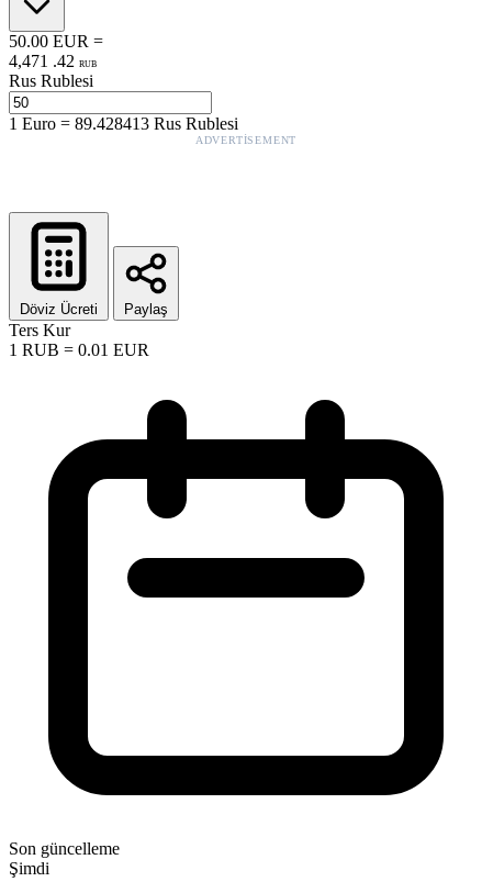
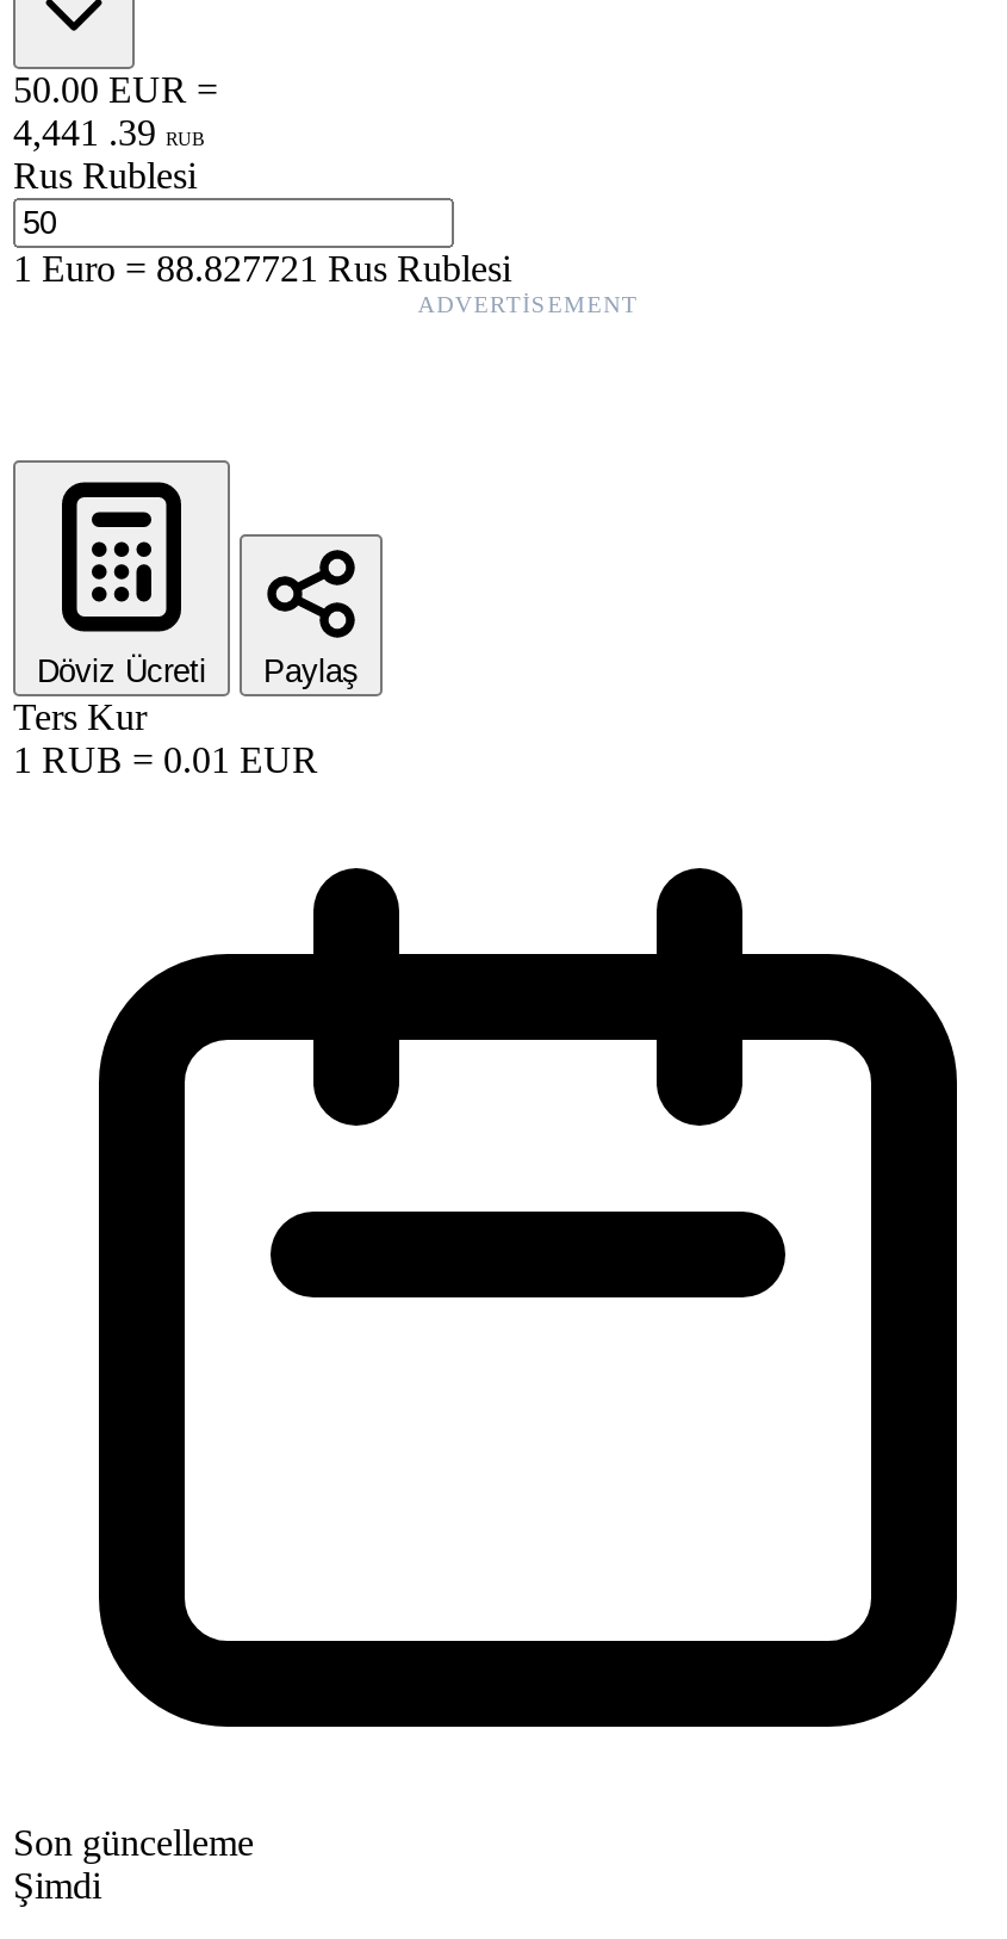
[9,51,97,70] 4,471 . 42 RUB -> [13,112,204,152] 4,441 . 39 RUB
[9,114,238,133] 1Euro=89.428413 Rus Rublesi -> [13,248,511,288] 1Euro=88.827721 Rus Rublesi

